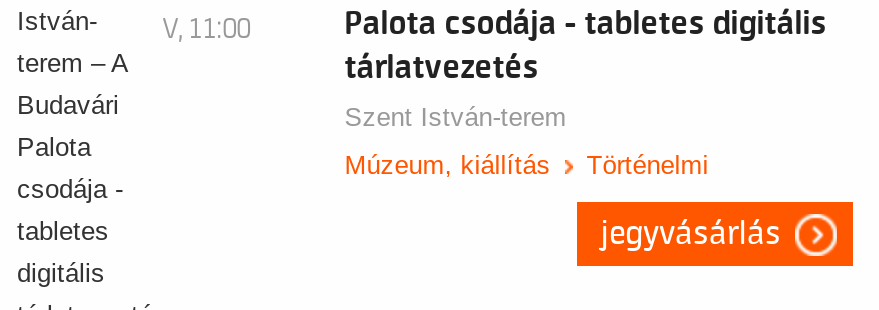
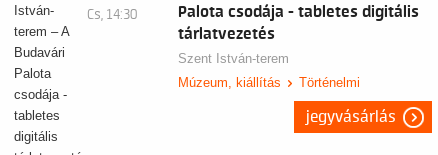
[162,14,250,46] V, 11:00 -> [87,7,137,23] Cs, 14:30

